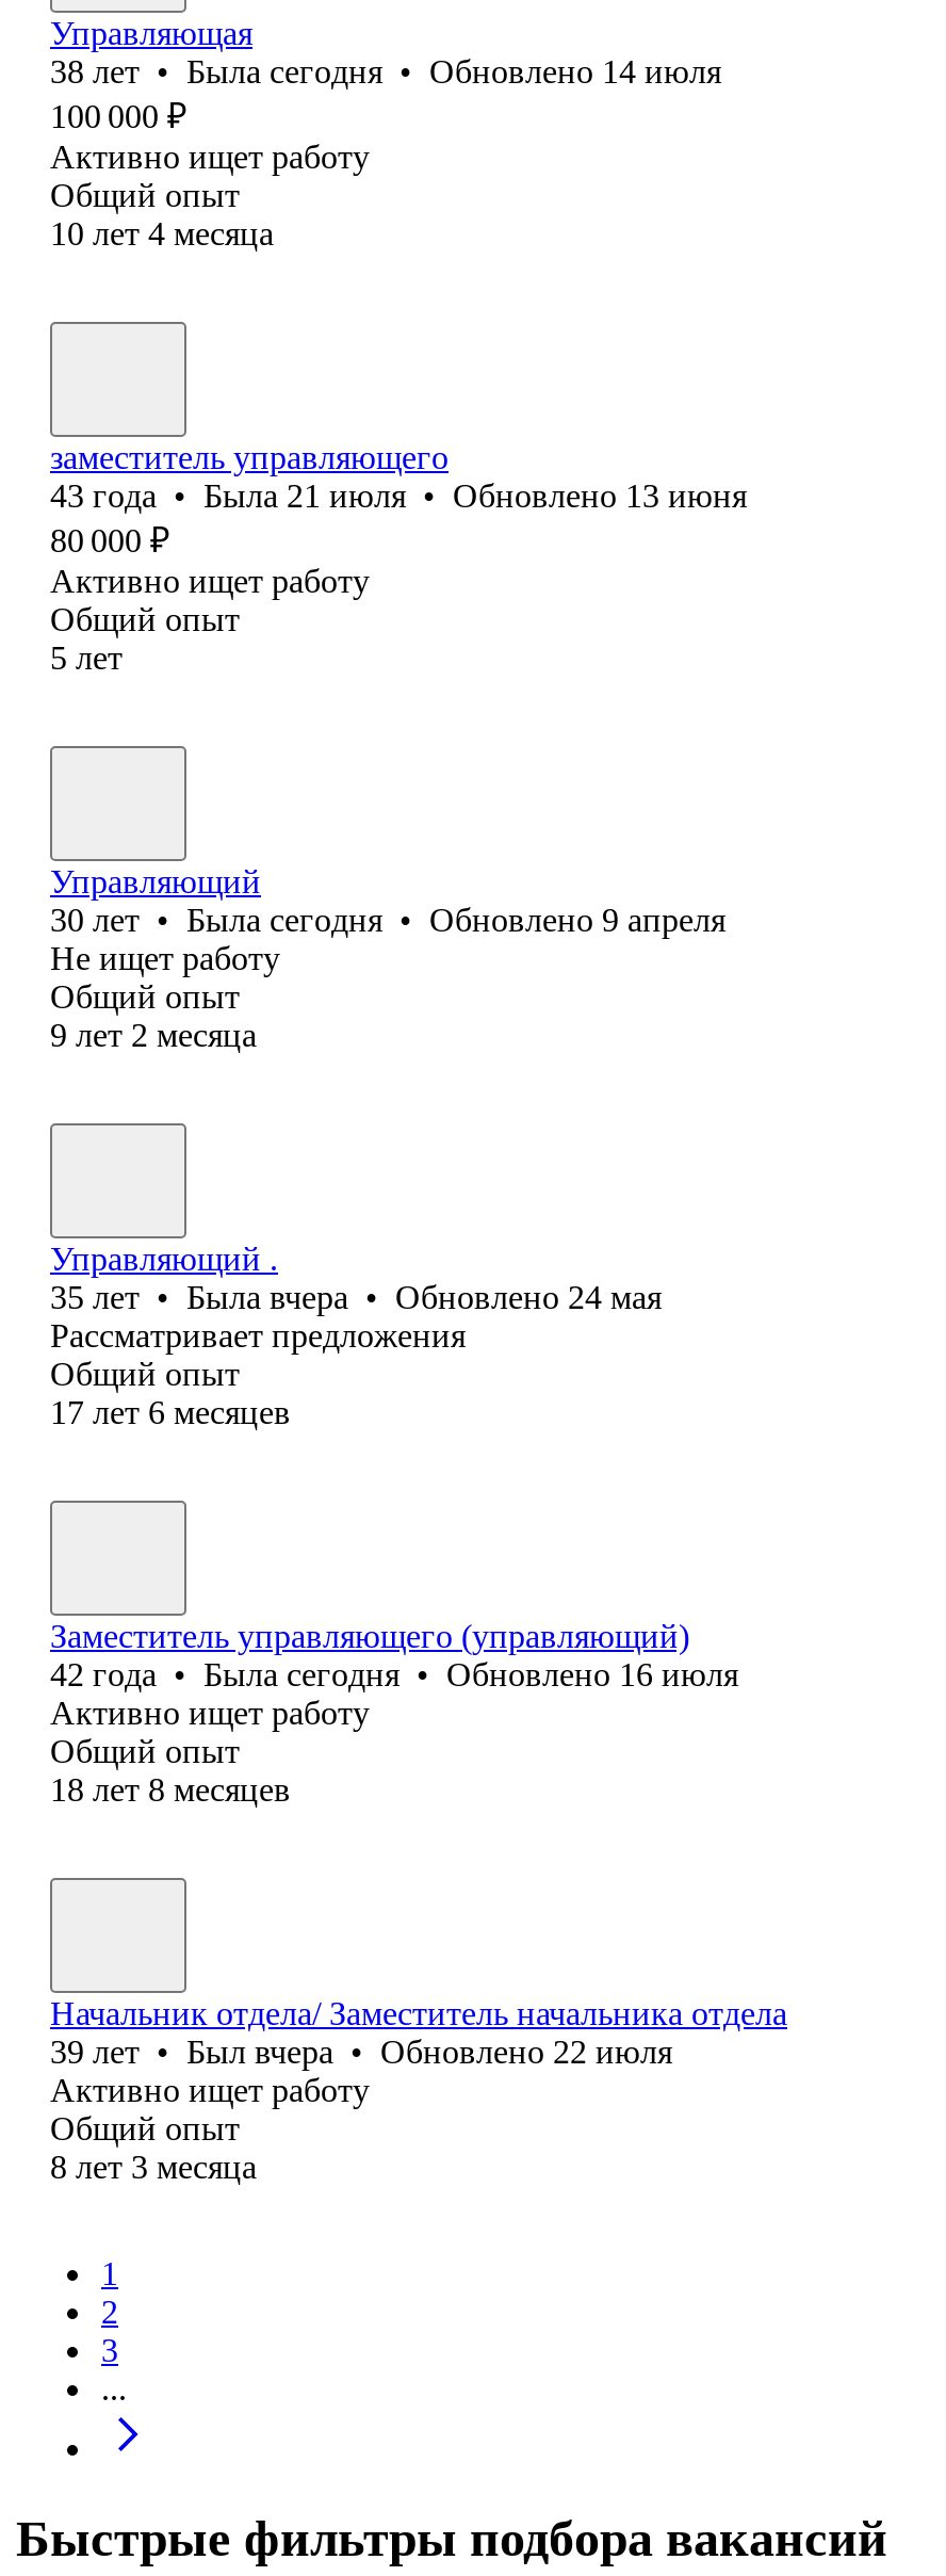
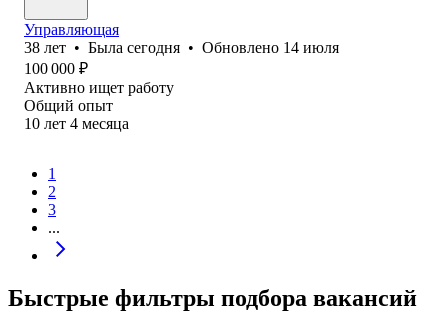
[50,439,747,675] заместитель управляющего | 43 года • Была 21 июля • Обновлено 13 июня | 80 000 ₽ | Активно ищет работу | Общий опыт | 5 лет -> none
[50,863,725,1053] Управляющий | 30 лет • Была сегодня • Обновлено 9 апреля | Не ищет работу | Общий опыт | 9 лет 2 месяца -> none
[50,1240,662,1430] Управляющий . | 35 лет • Была вчера • Обновлено 24 мая | Рассматривает предложения | Общий опыт | 17 лет 6 месяцев -> none
[50,1618,738,1807] Заместитель управляющего (управляющий) | 42 года • Была сегодня • Обновлено 16 июля | Активно ищет работу | Общий опыт | 18 лет 8 месяцев -> none
[50,1995,787,2185] Начальник отдела/ Заместитель начальника отдела | 39 лет • Был вчера • Обновлено 22 июля | Активно ищет работу | Общий опыт | 8 лет 3 месяца -> none

